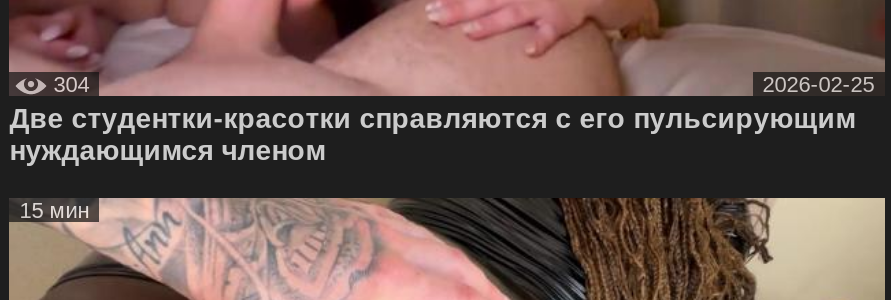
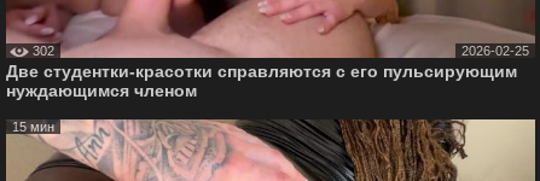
[53,73,89,97] 304 -> [33,44,55,58] 302

